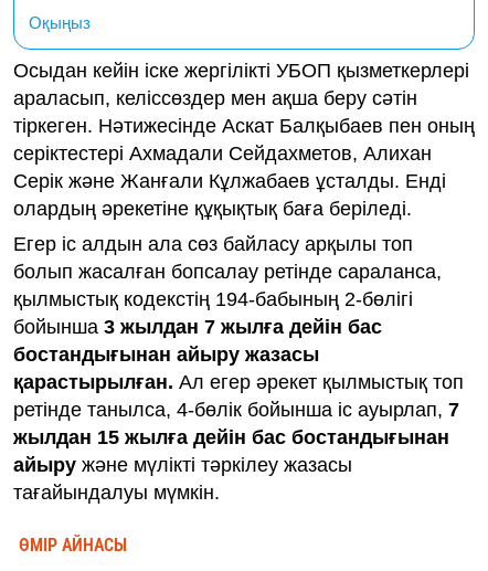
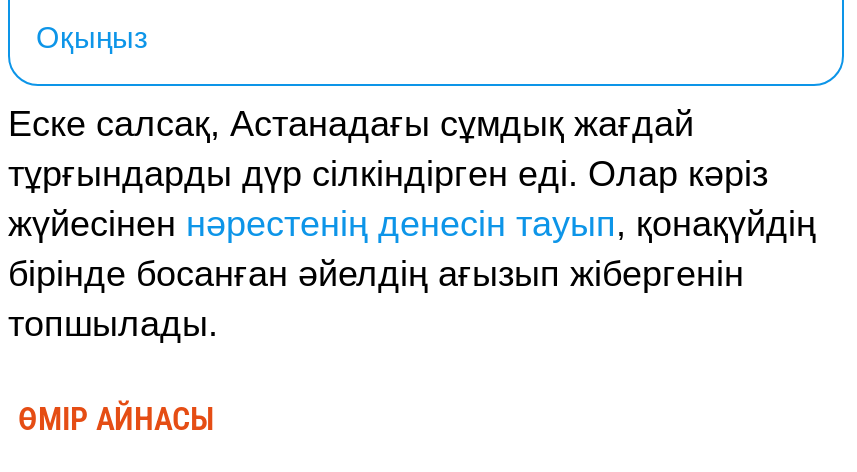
[13,60,475,504] Осыдан кейін іске жергілікті УБОП қызметкерлері | араласып, келіссөздер мен ақша беру сәтін | тіркеген. Нәтижесінде Аскат Балқыбаев пен оның | серіктестері Ахмадали Сейдахметов, Алихан | Серік және Жанғали Кұлжабаев ұсталды. Енді | олардың әрекетіне құқықтық баға беріледі. | Егер іс алдын ала сөз байласу арқылы топ | болып жасалған бопсалау ретінде сараланса, | қылмыстық кодекстің 194-бабының 2-бөлігі | бойынша 3 жылдан 7 жылға дейін бас | бостандығынан айыру жазасы | қарастырылған. Ал егер әрекет қылмыстық топ | ретінде танылса, 4-бөлік бойынша іс ауырлап, 7 | жылдан 15 жылға дейін бас бостандығынан | айыру және мүлікті тәркілеу жазасы | тағайындалуы мүмкін. -> [8,105,816,345] Еске салсақ, Астанадағы сұмдық жағдай | тұрғындарды дүр сілкіндірген еді. Олар кәріз | жүйесінен нәрестенің денесін тауып, қонақүйдің | бірінде босанған әйелдің ағызып жібергенін | топшылады.

